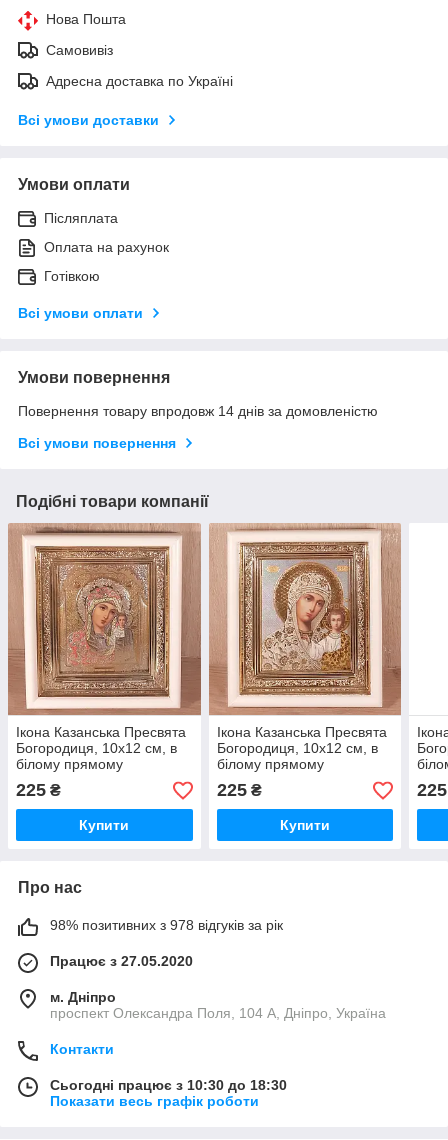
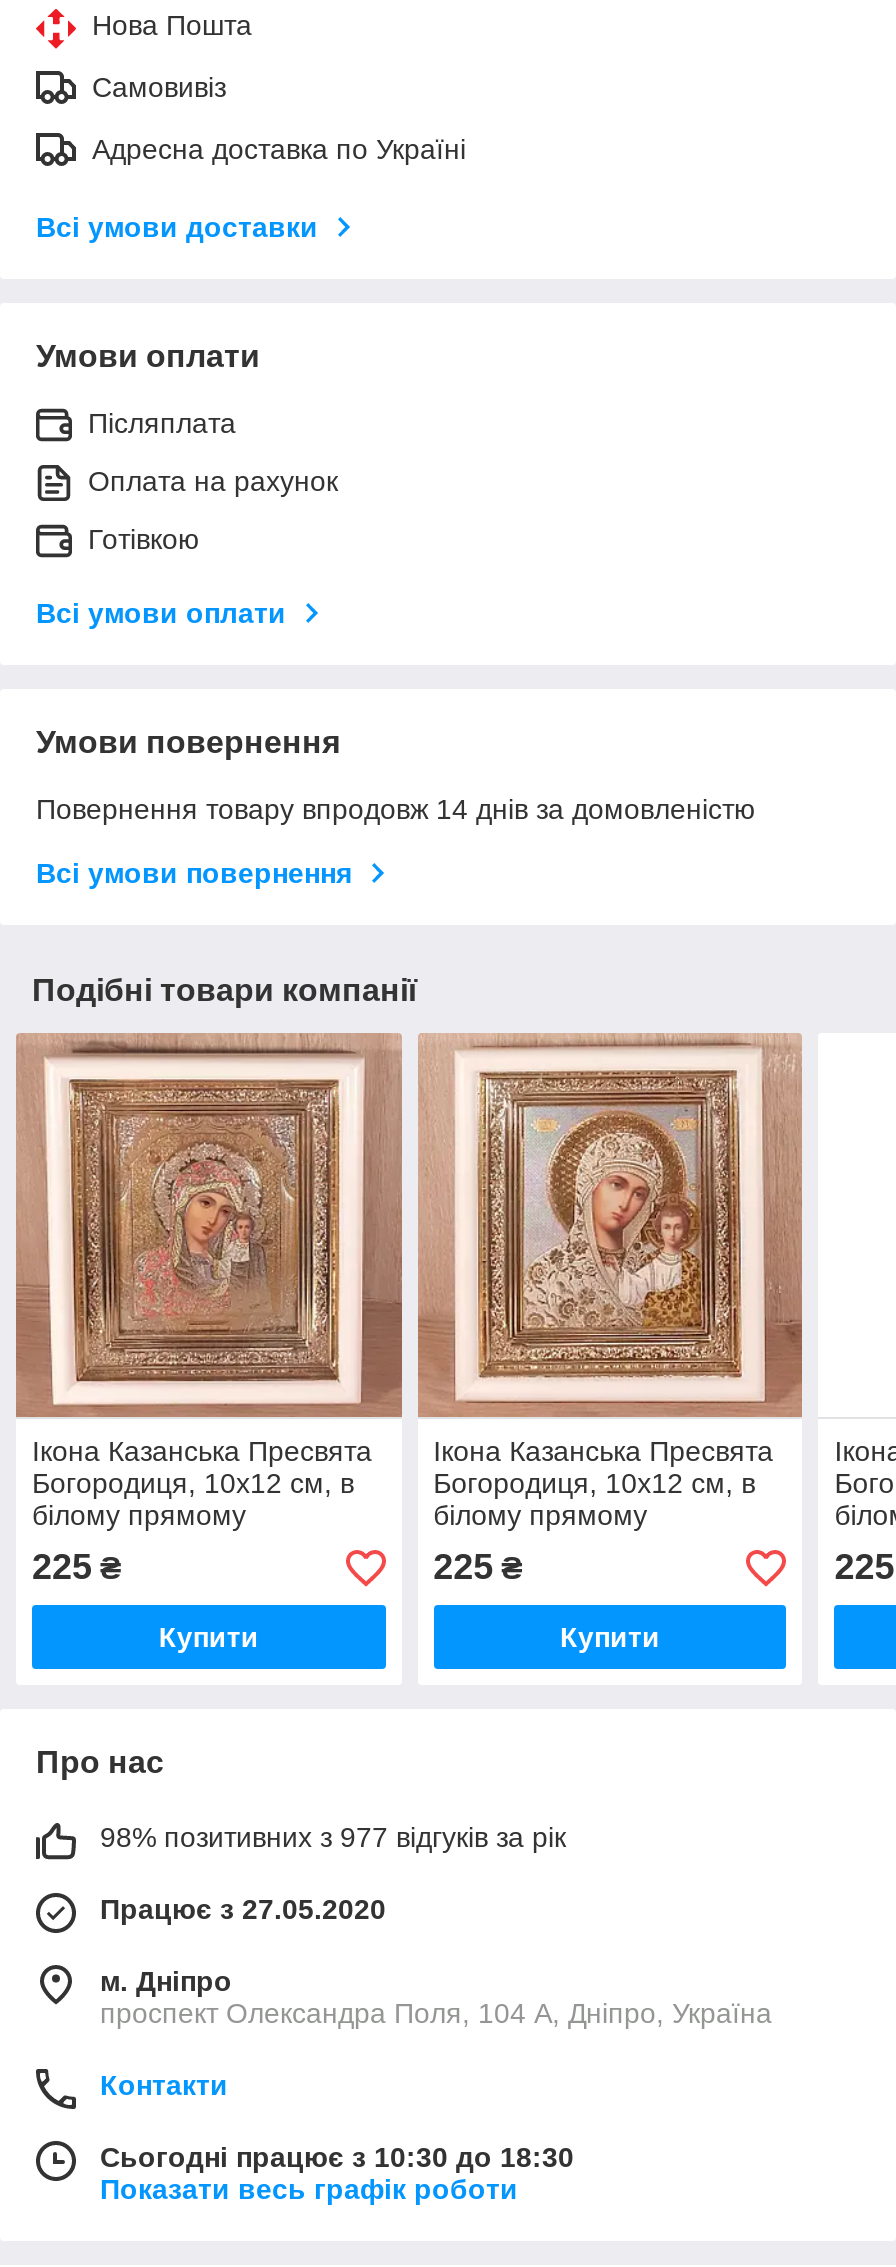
[50,917,283,933] 98% позитивних з 978 відгуків за рік -> [100,1822,566,1854] 98% позитивних з 977 відгуків за рік

